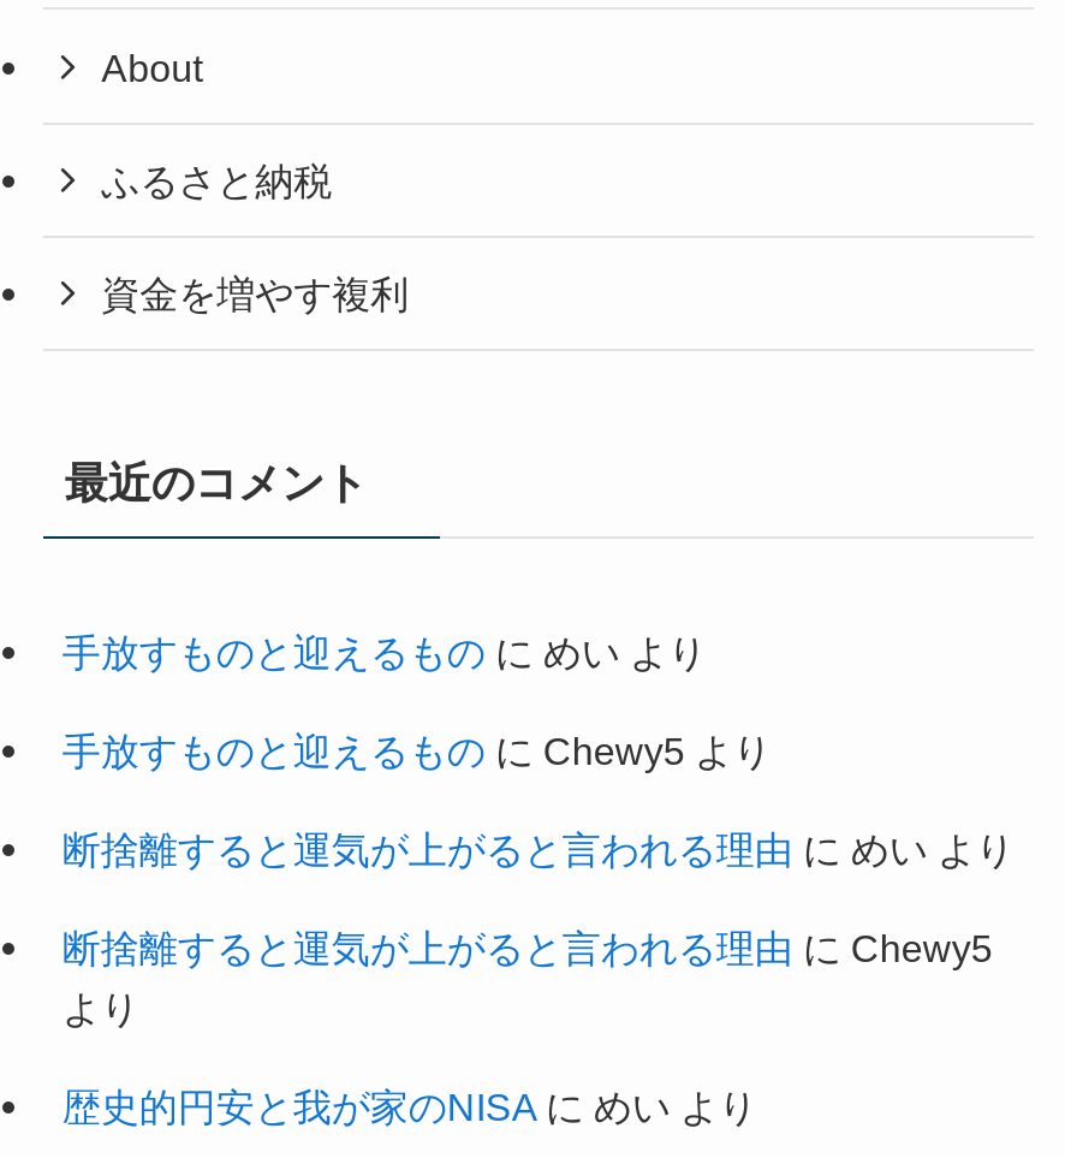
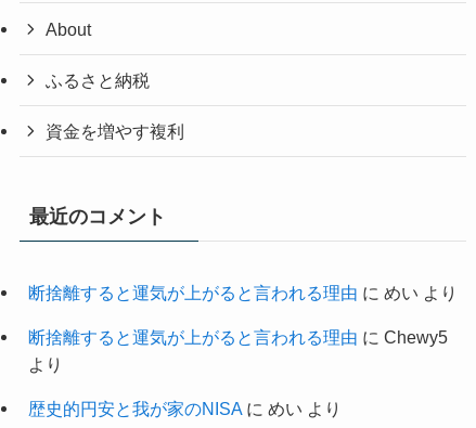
[62,630,771,772] 手放すものと迎えるものにめいより | 手放すものと迎えるものにChewy5より -> none

